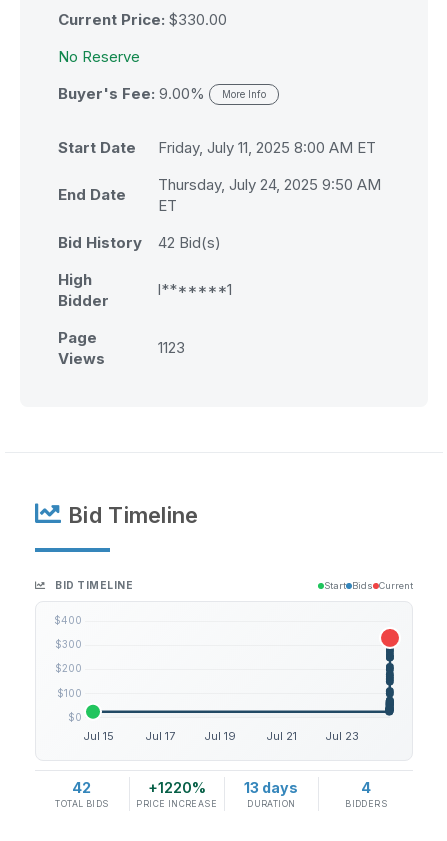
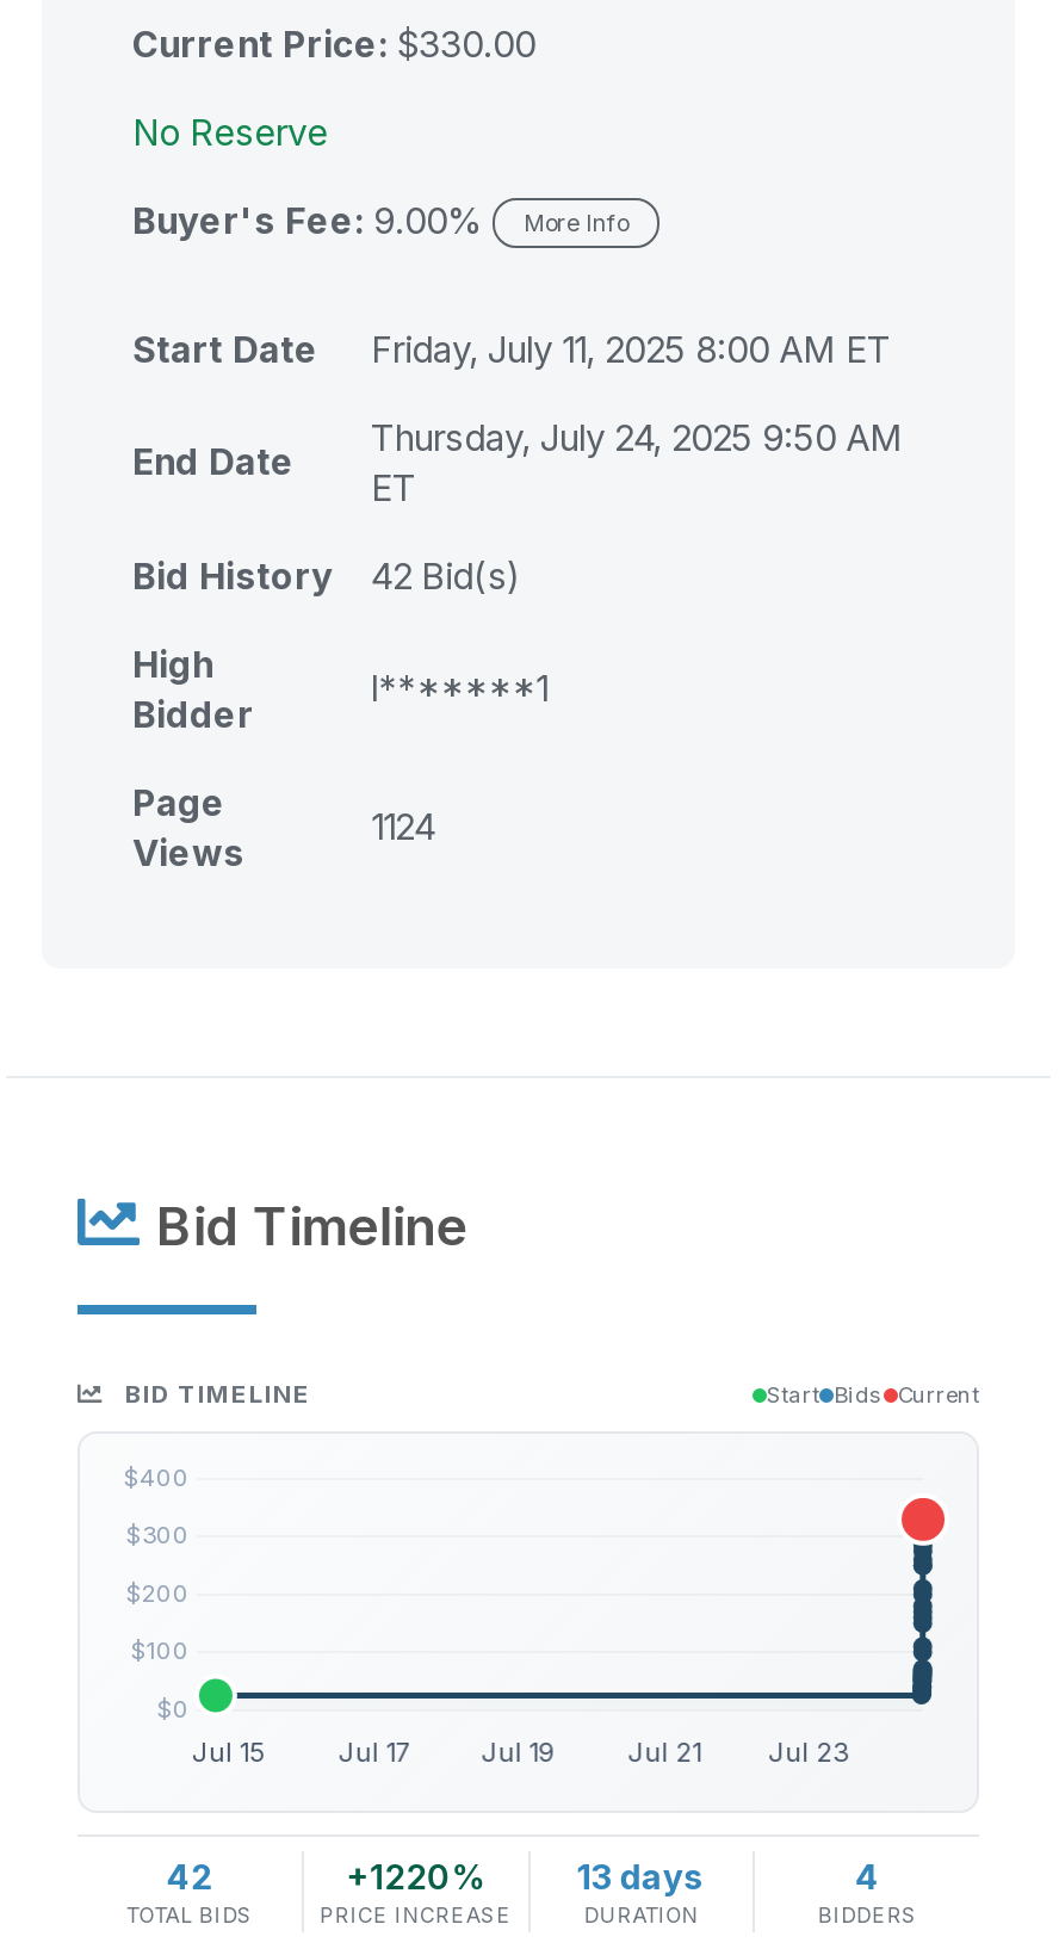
[158,338,185,357] 1123 -> [371,803,435,849] 1124

